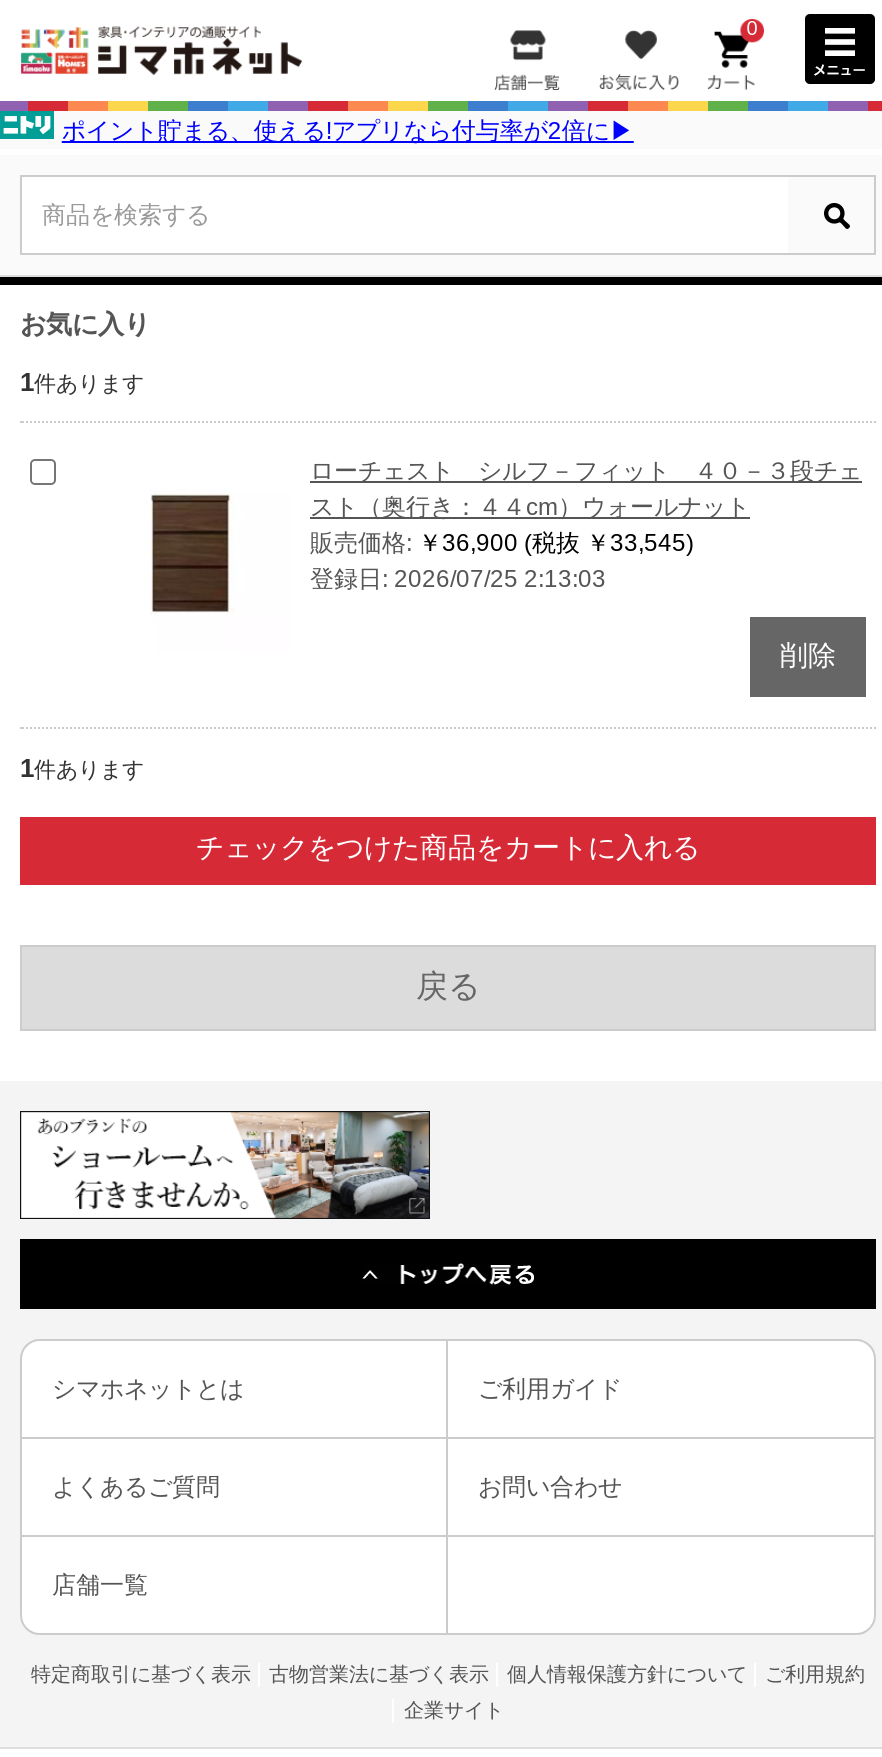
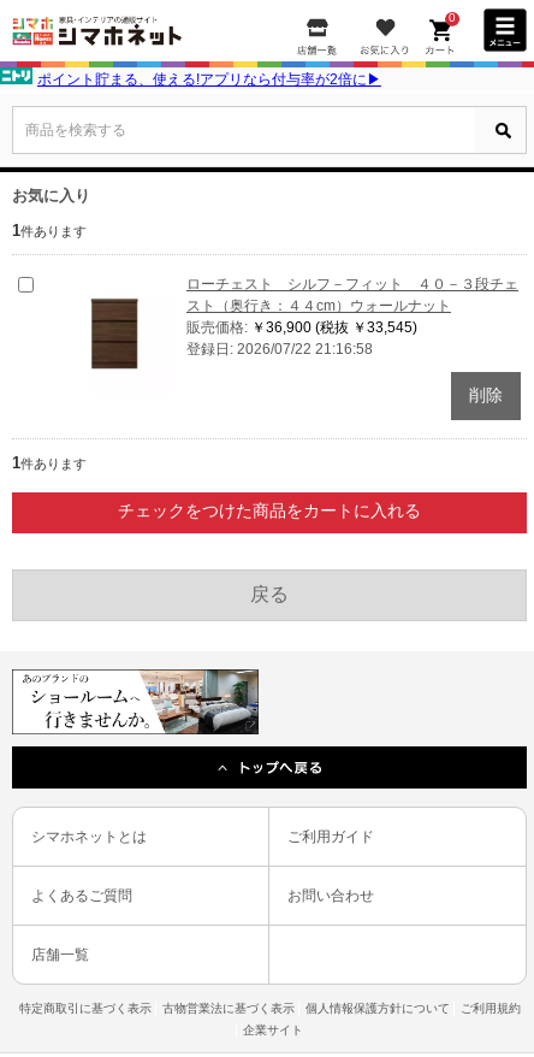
[310,565,606,593] 登録日: 2026/07/25 2:13:03 -> [186,341,373,358] 登録日: 2026/07/22 21:16:58

